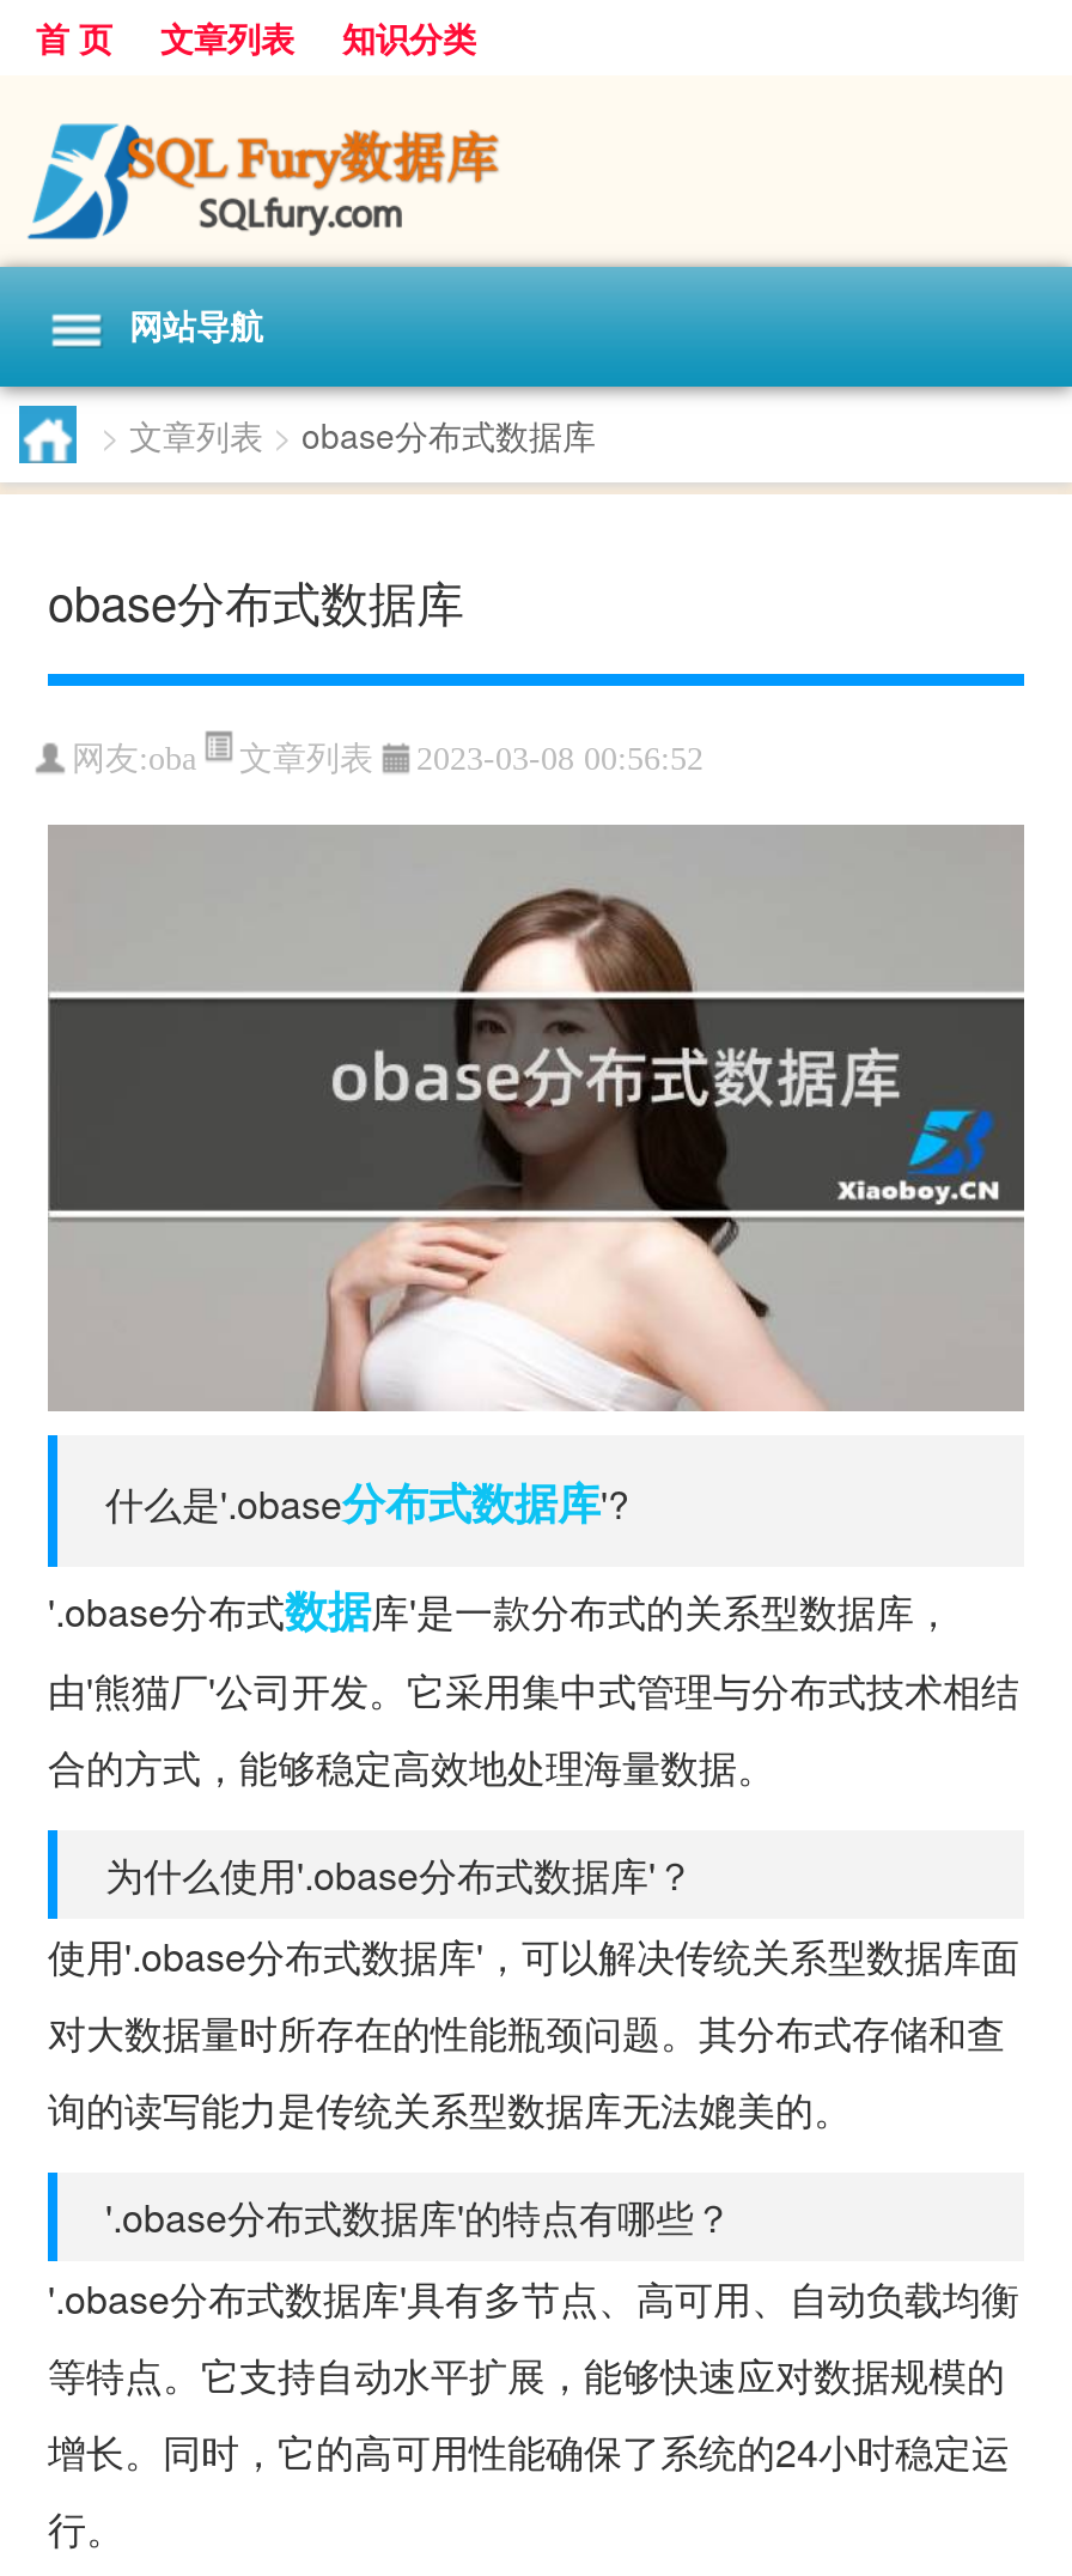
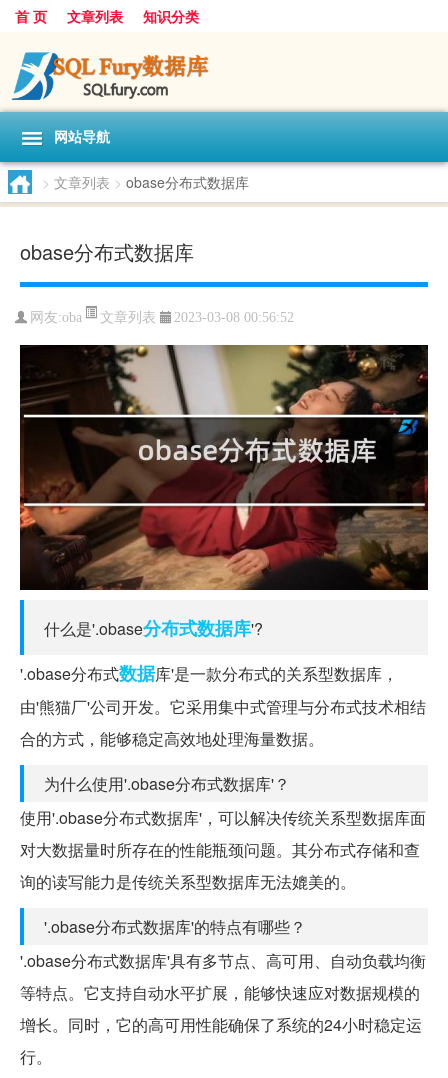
[45,825,1024,1411] [image] -> [19,344,428,591] [image]

